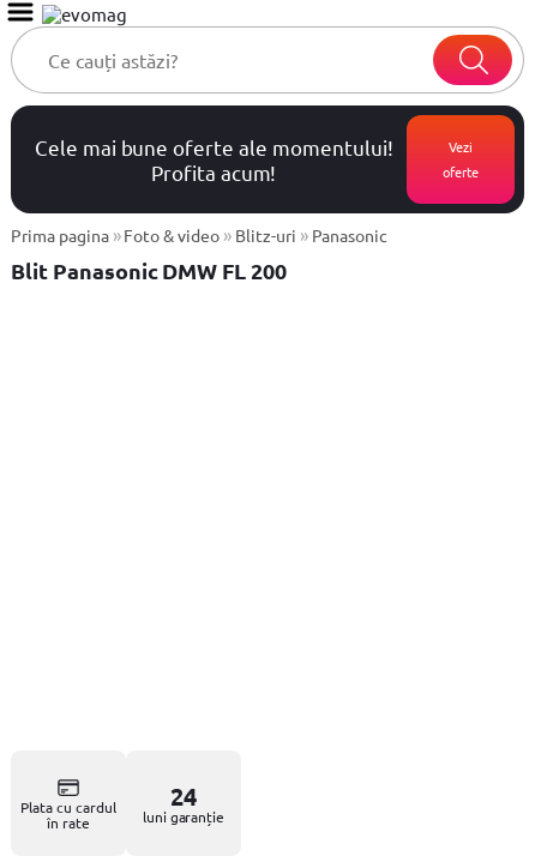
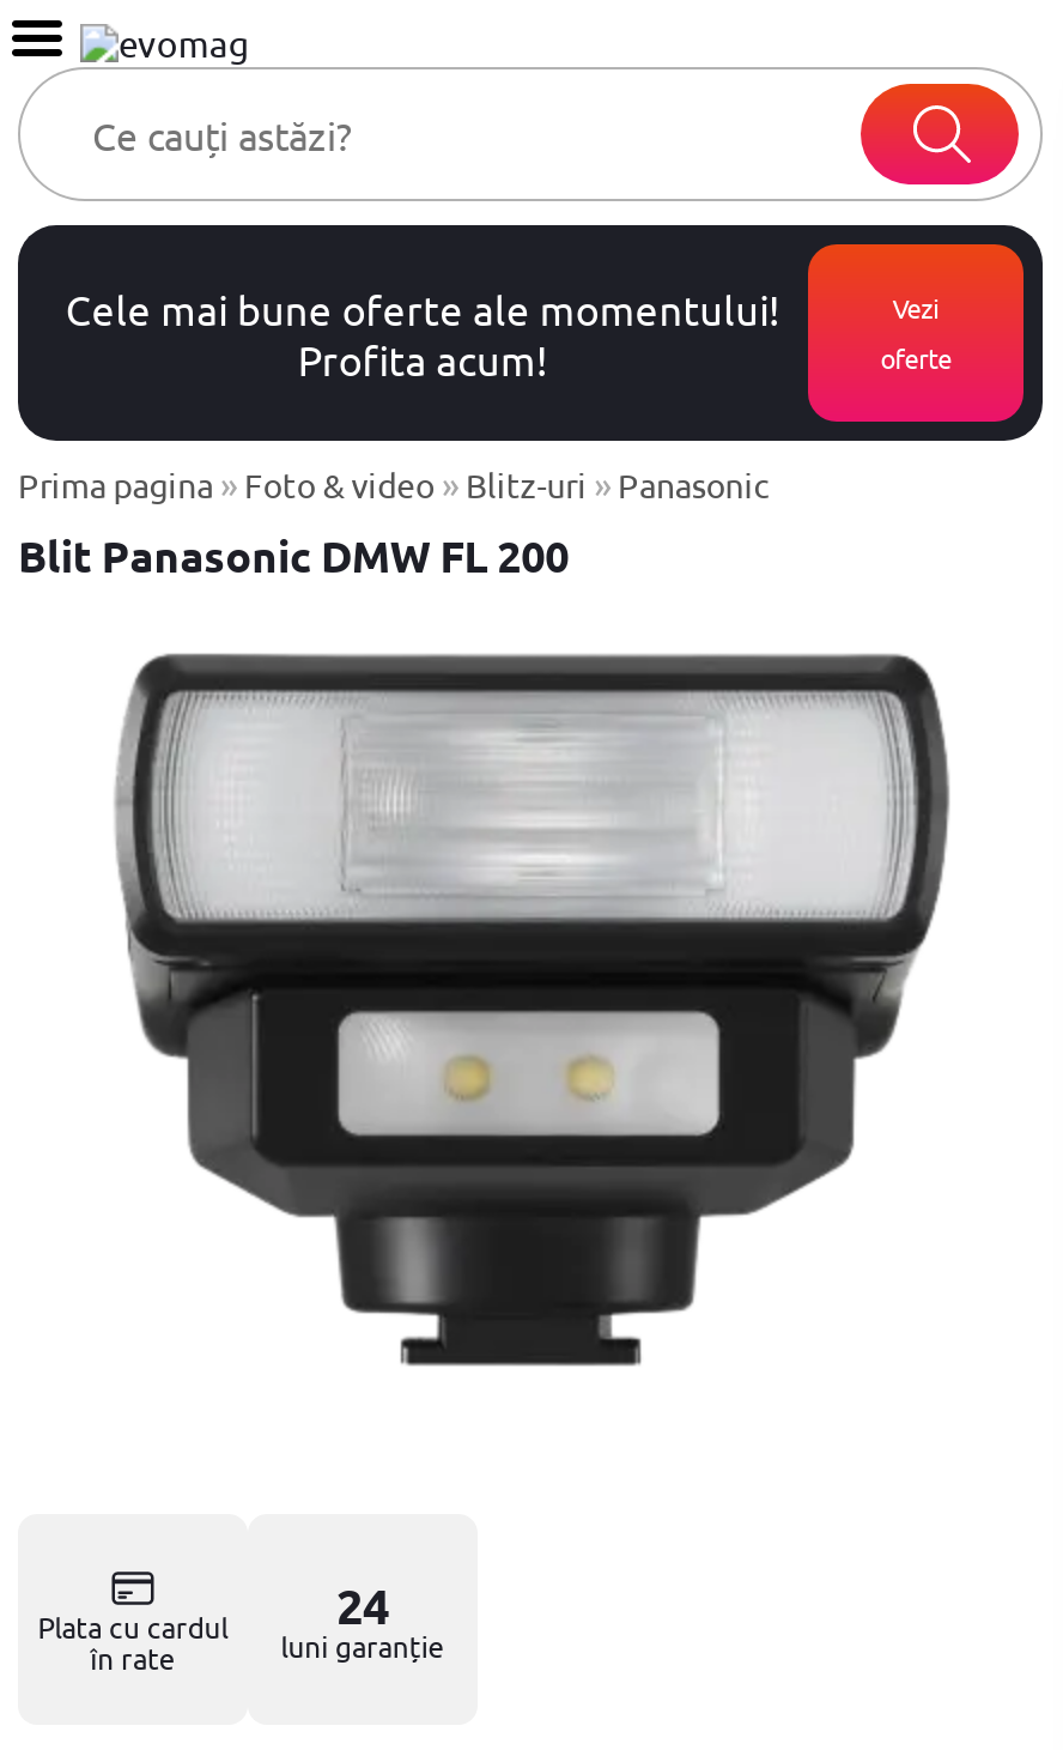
none -> [114,652,952,1368] [image]

